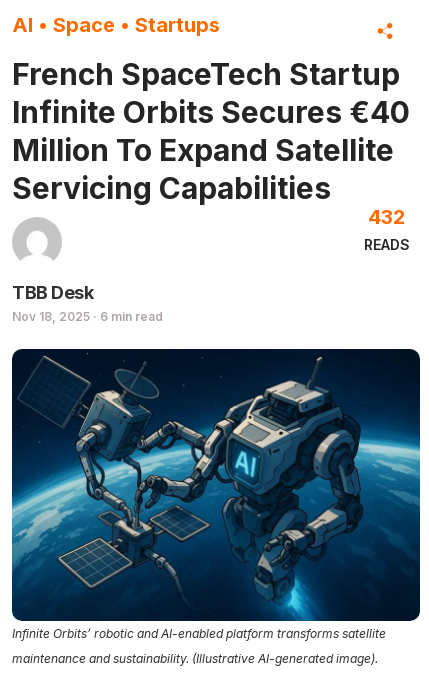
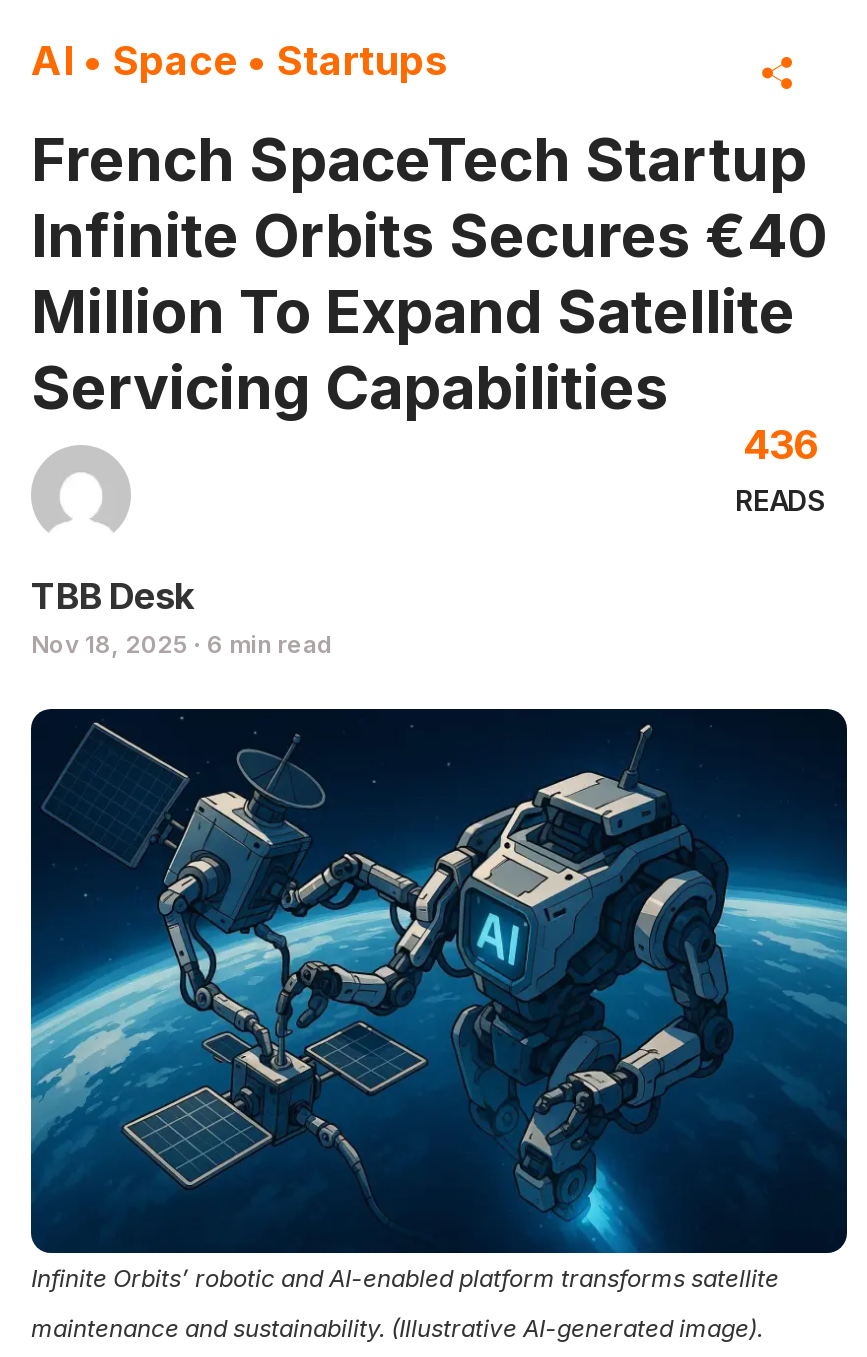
[368,205,405,229] 432 -> [743,421,819,469] 436

